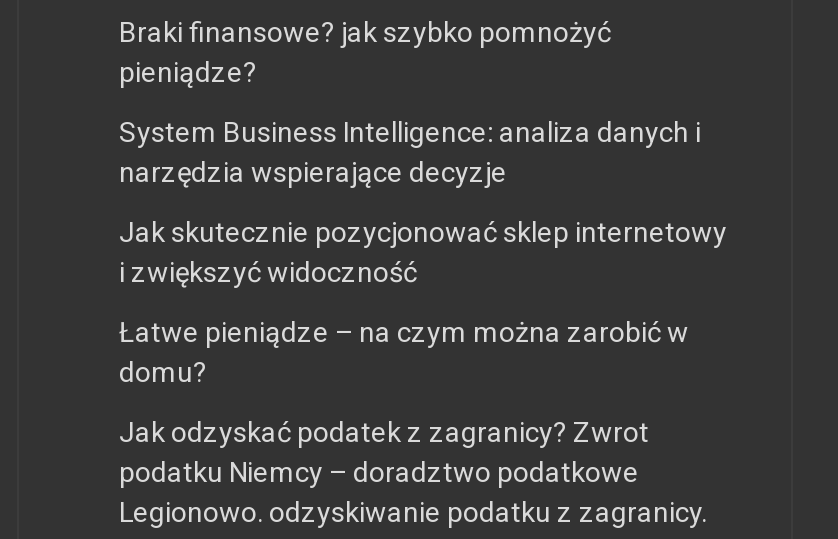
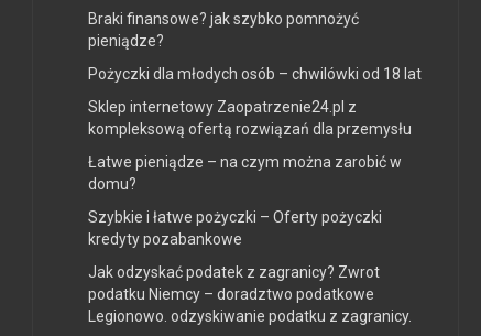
[119,115,701,187] System Business Intelligence: analiza danych i | narzędzia wspierające decyzje -> [88,65,422,82] Pożyczki dla młodych osób – chwilówki od 18 lat
[119,215,727,287] Jak skutecznie pozycjonować sklep internetowy | i zwiększyć widoczność -> [88,98,412,137] Sklep internetowy Zaopatrzenie24.pl z | kompleksową ofertą rozwiązań dla przemysłu
moved [119,315,689,387] -> [88,153,402,192]: Łatwe pieniądze – na czym można zarobić w | domu?
none -> [88,208,382,247] Szybkie i łatwe pożyczki – Oferty pożyczki | kredyty pozabankowe

